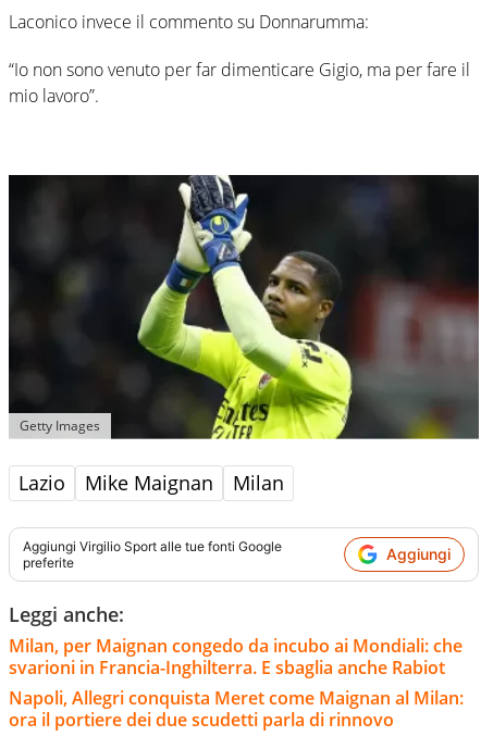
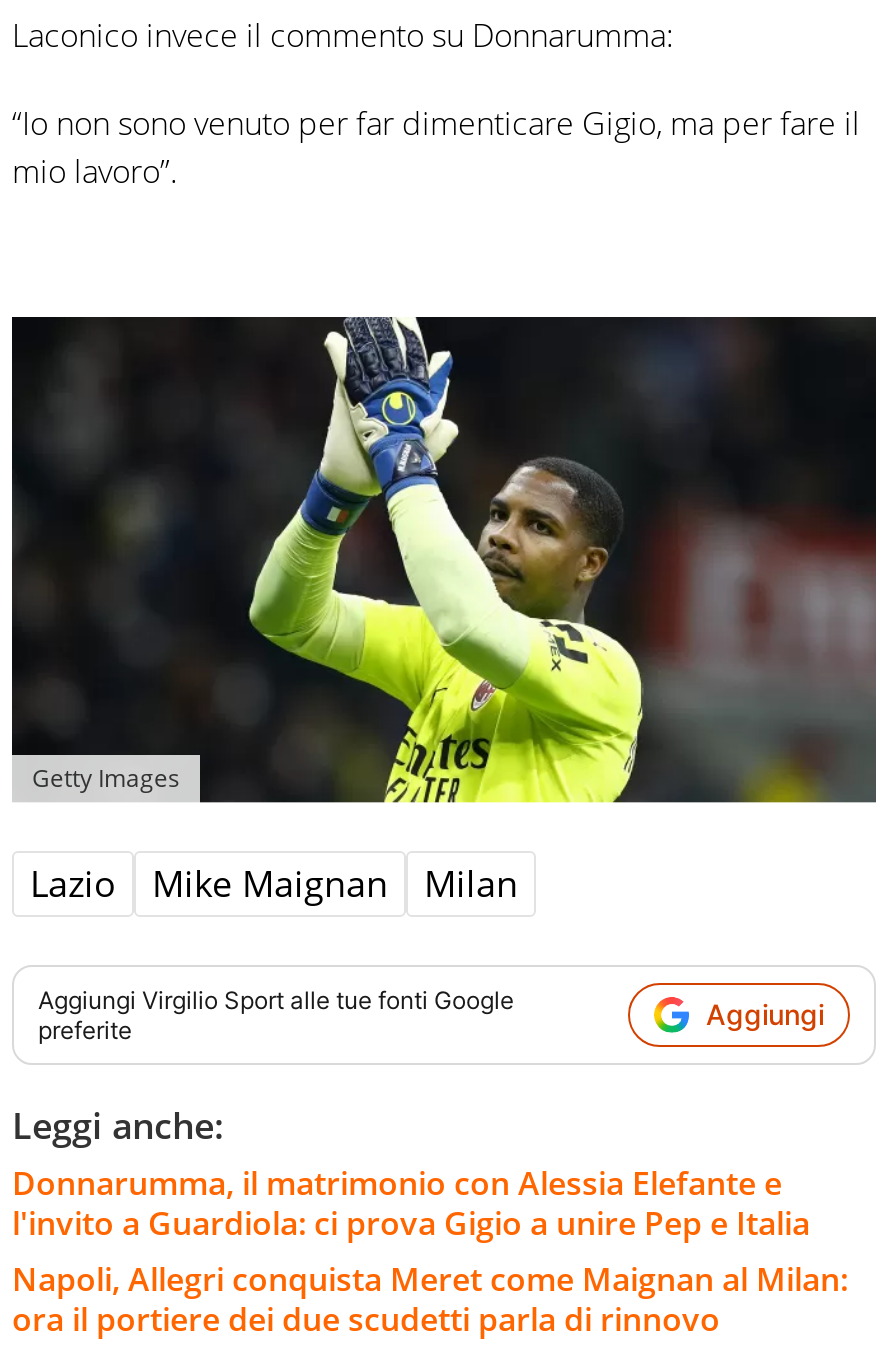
[9,634,462,679] Milan, per Maignan congedo da incubo ai Mondiali: che | svarioni in Francia-Inghilterra. E sbaglia anche Rabiot -> [12,1161,810,1245] Donnarumma, il matrimonio con Alessia Elefante e | l'invito a Guardiola: ci prova Gigio a unire Pep e Italia

